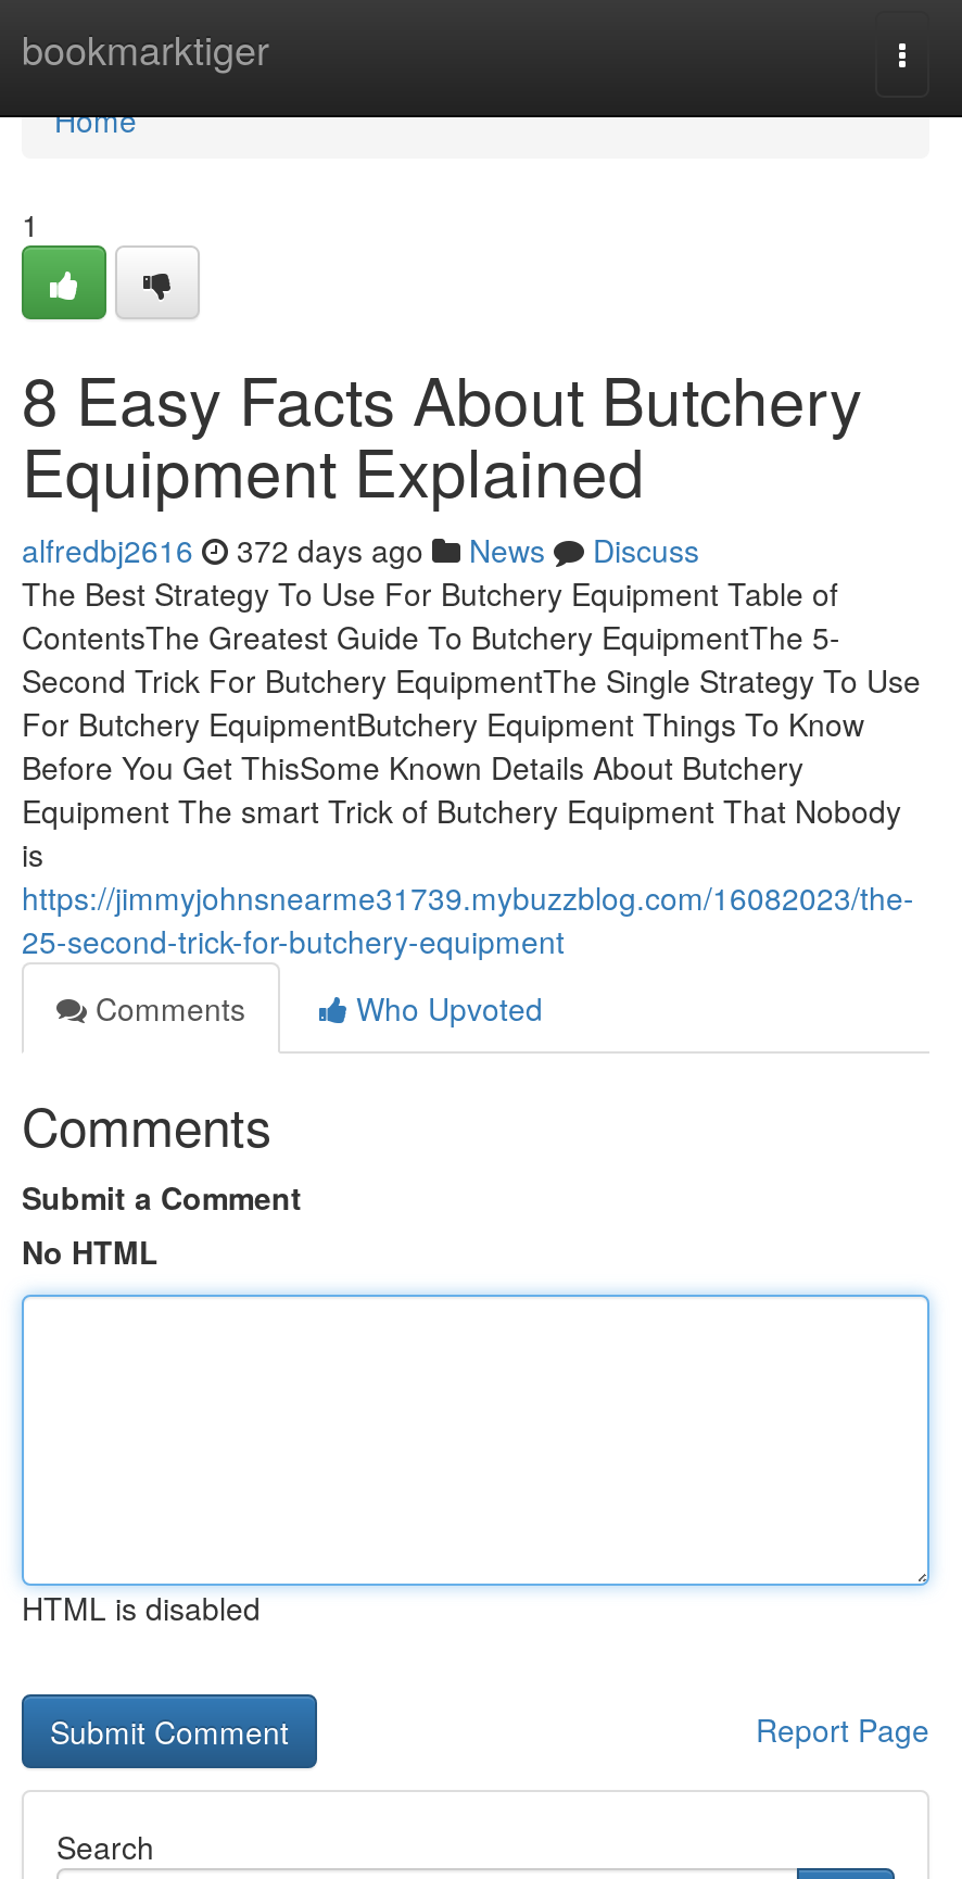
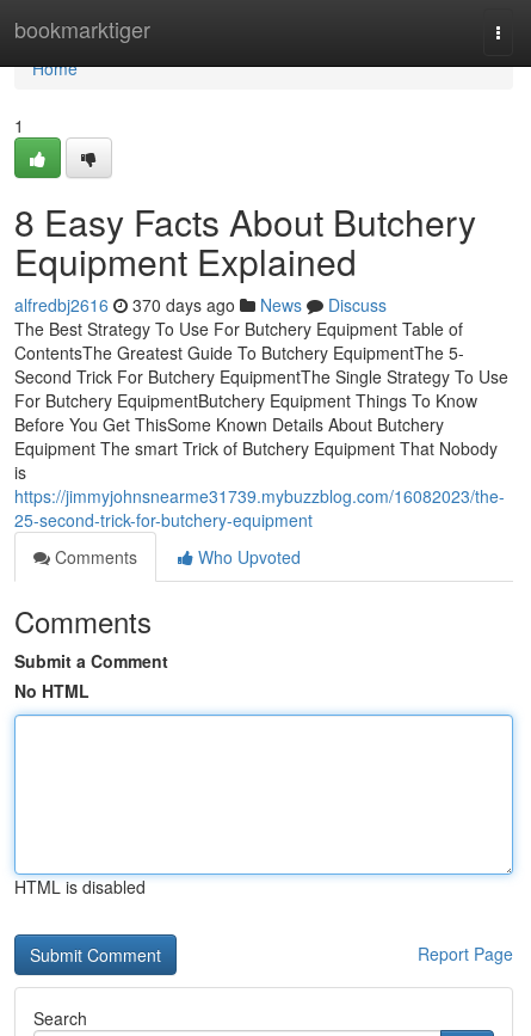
[22,528,699,571] alfredbj2616 372 days ago News Discuss -> [14,293,387,317] alfredbj2616 370 days ago News Discuss

